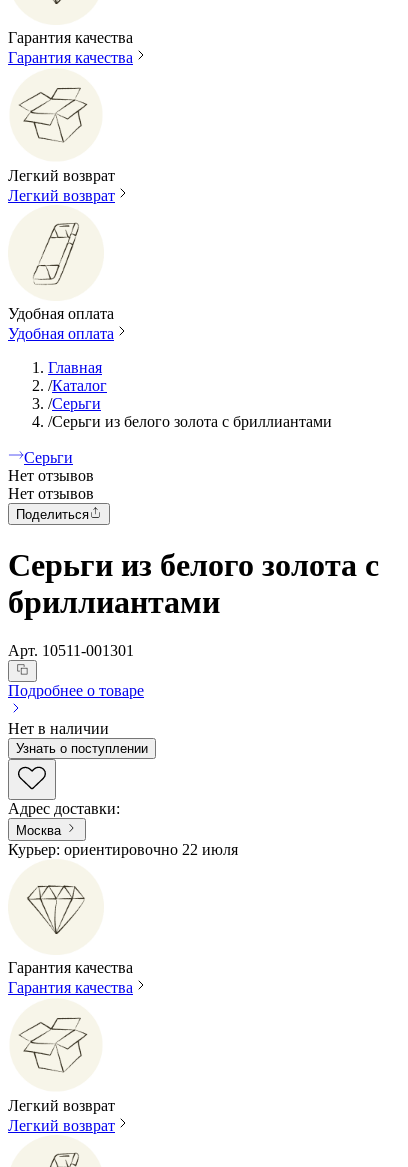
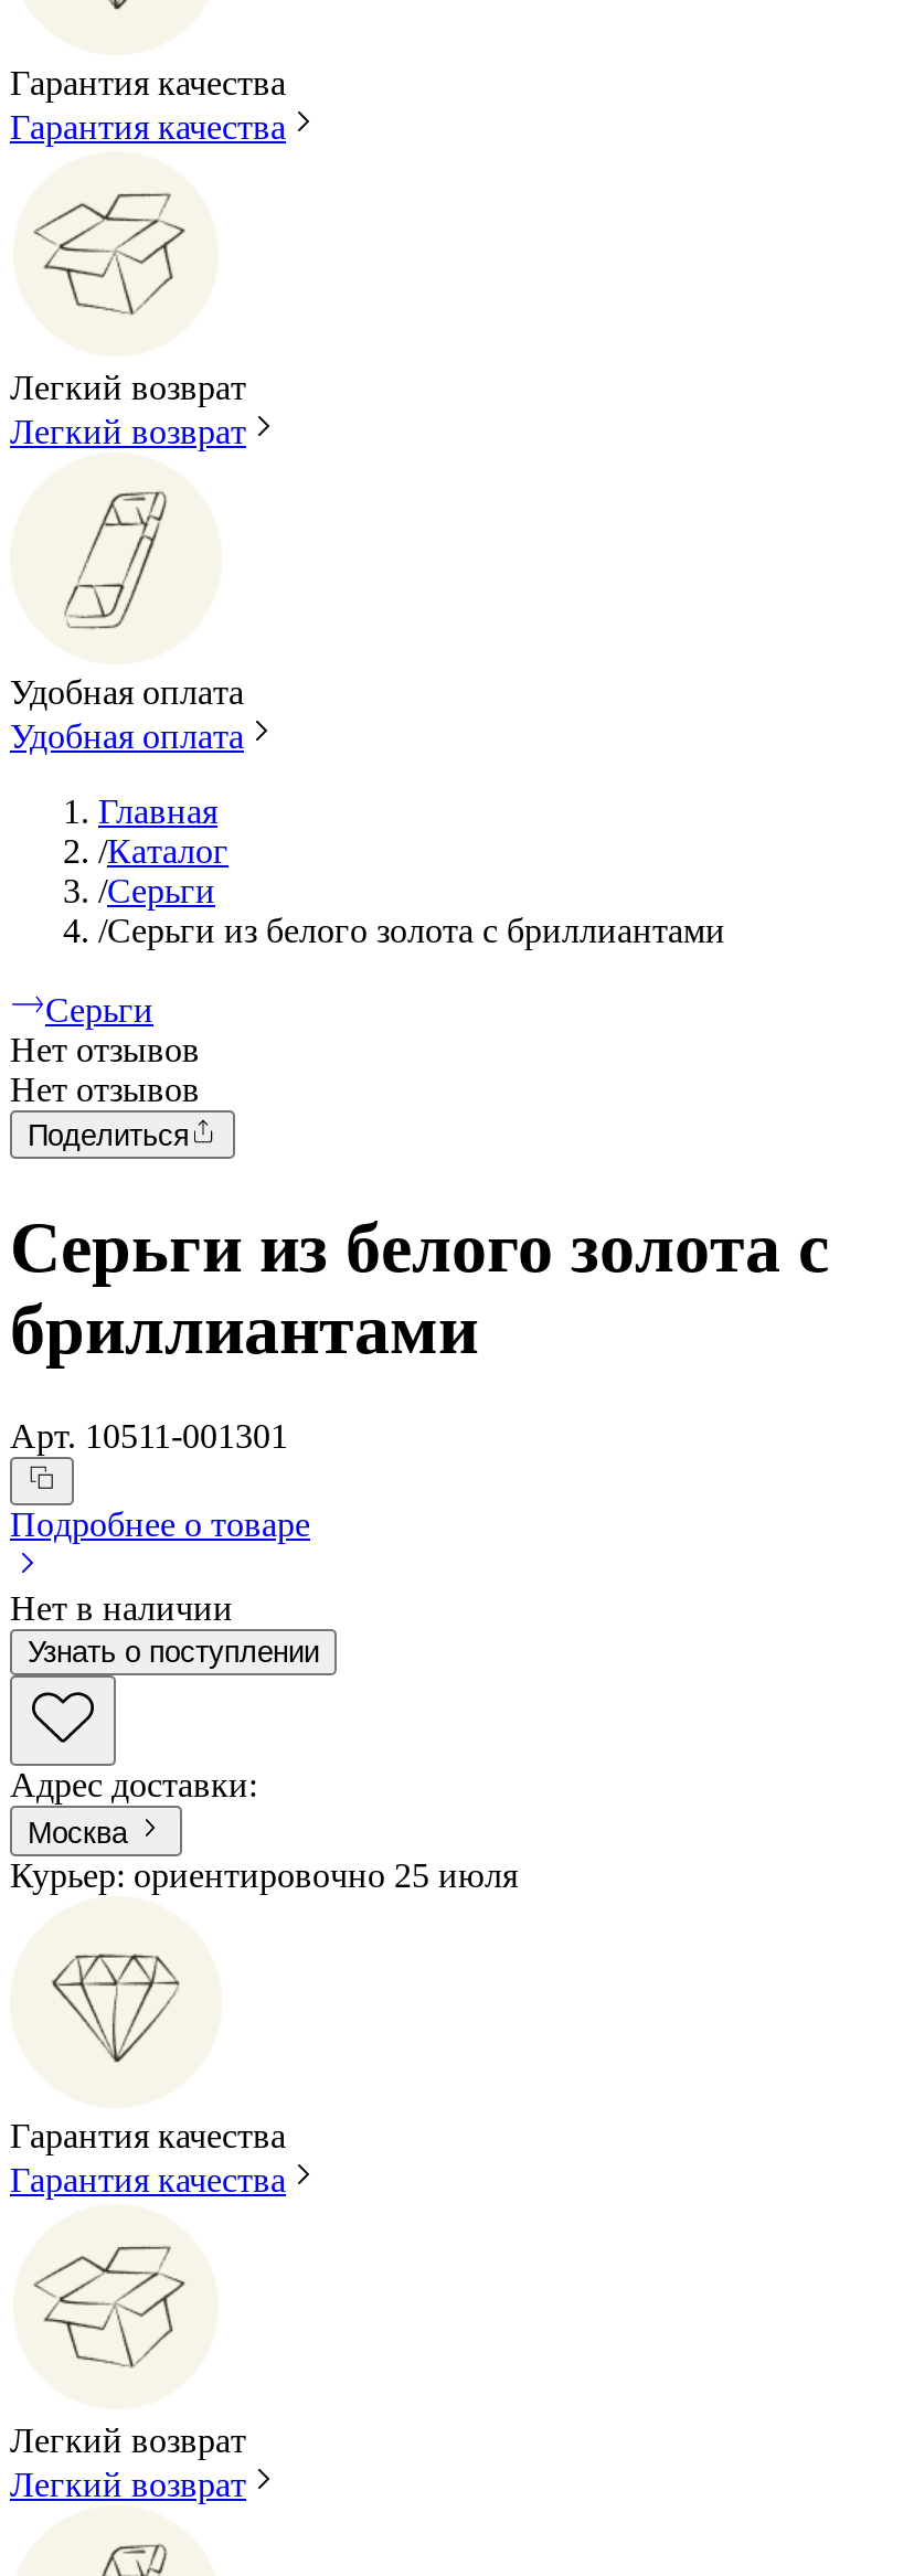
[8,841,238,858] Курьер: ориентировочно 22 июля -> [10,1856,518,1893] Курьер: ориентировочно 25 июля

